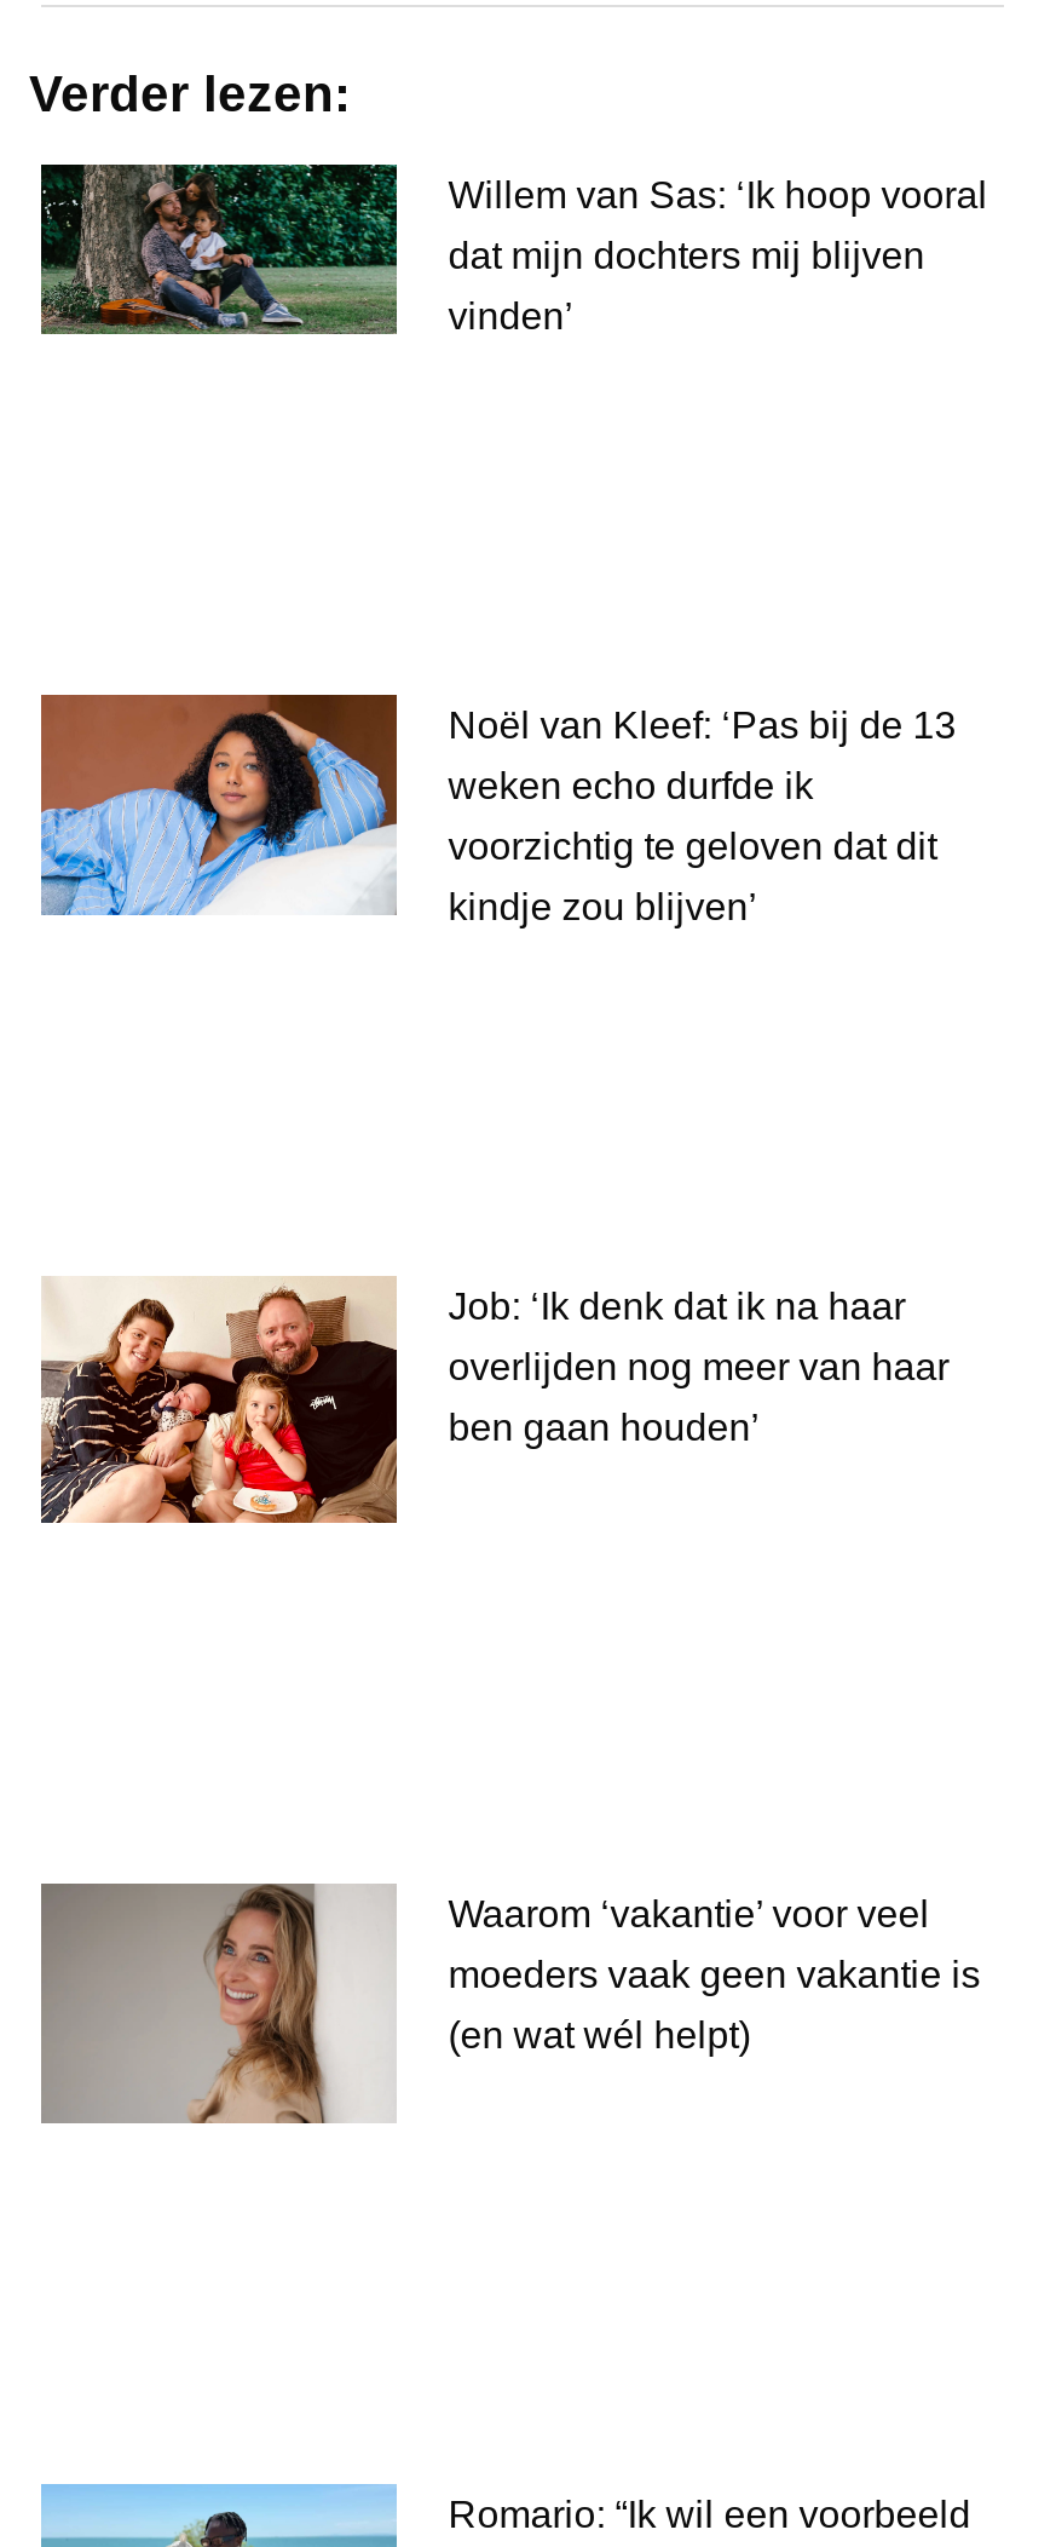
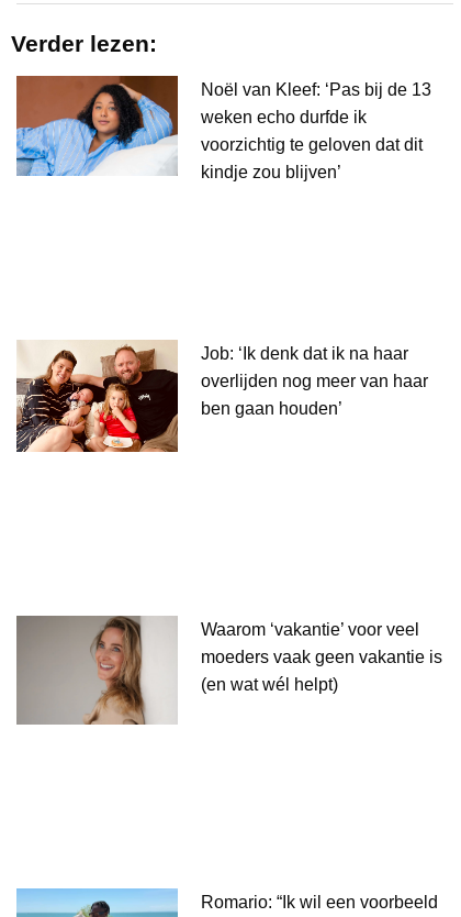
[39,162,988,338] [image] | Willem van Sas: ‘Ik hoop vooral | dat mijn dochters mij blijven | vinden’ -> none

